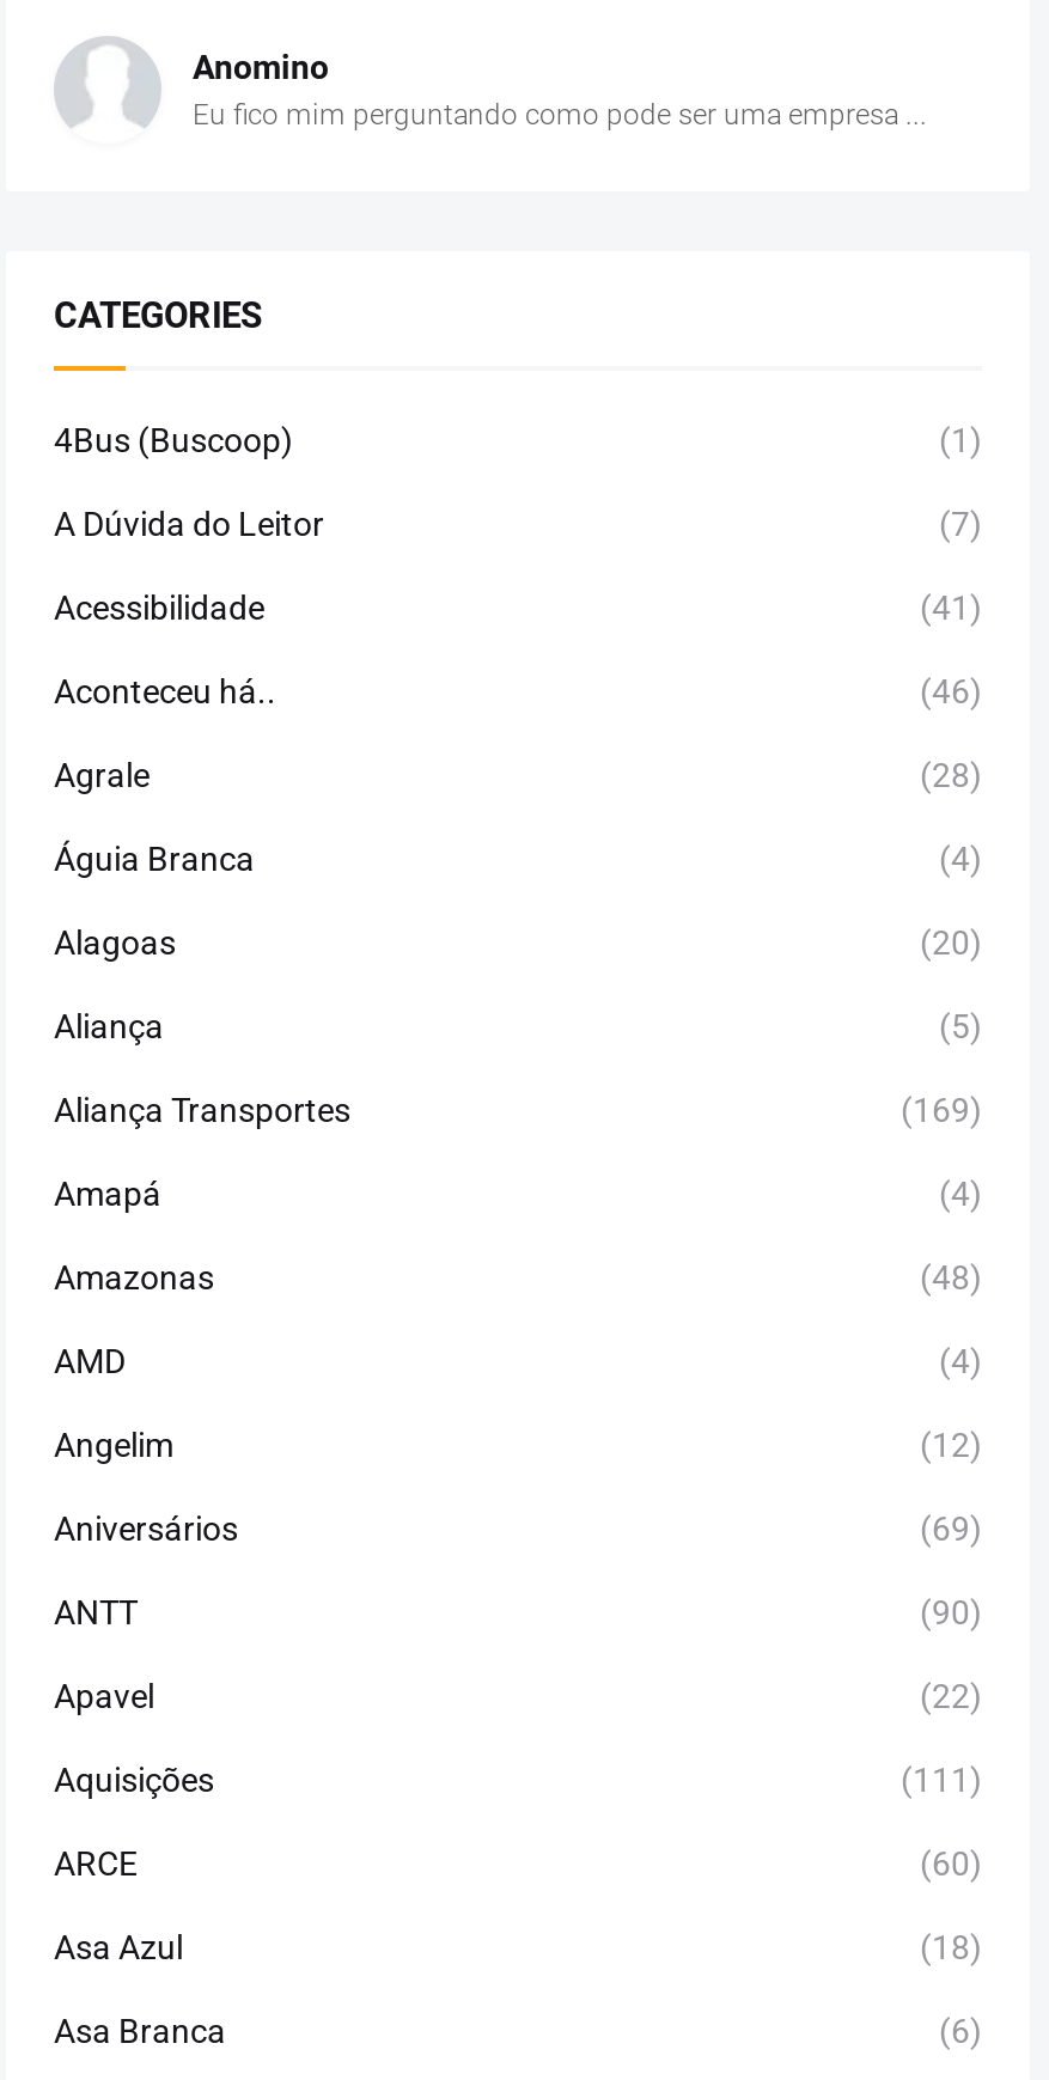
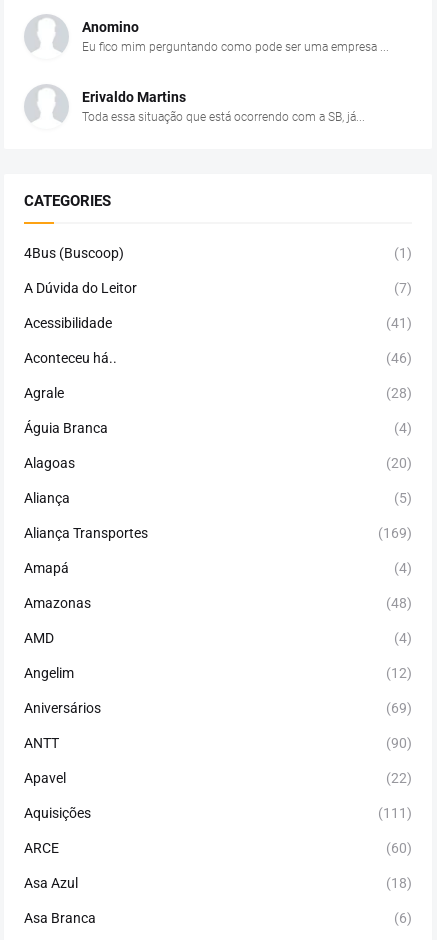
none -> [82,89,365,124] Erivaldo Martins | Toda essa situação que está ocorrendo com a SB, já...

